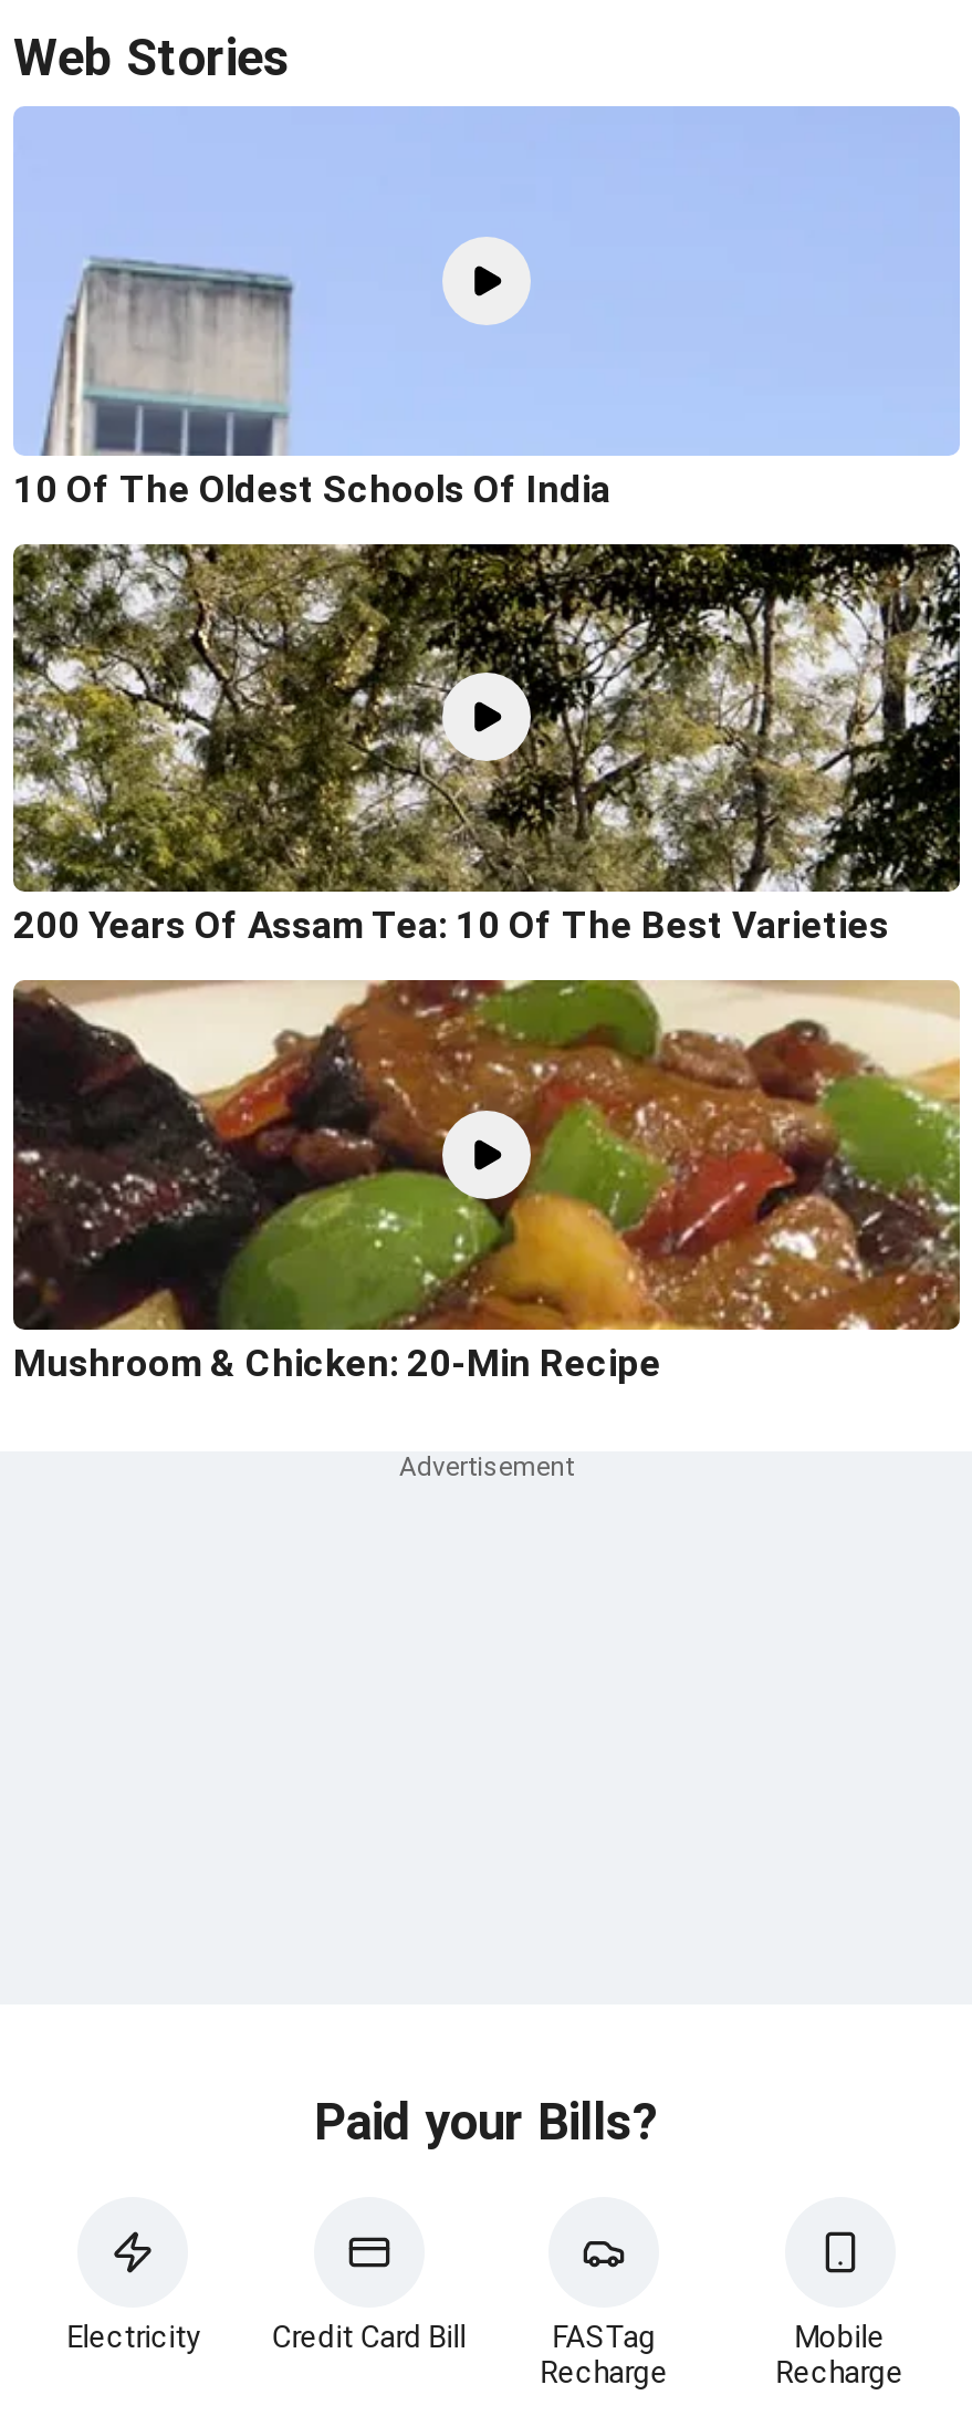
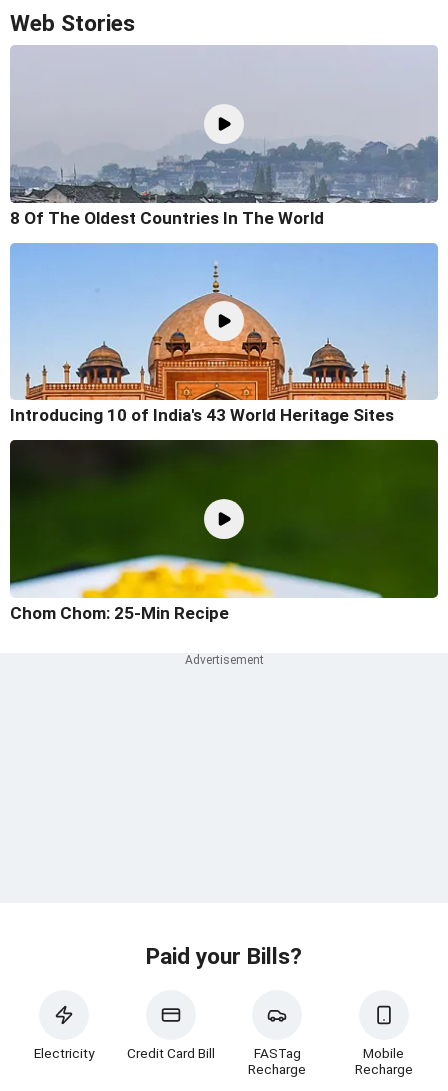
[13,108,958,511] [image] | 10 Of The Oldest Schools Of India -> [9,46,438,228] [image] | 8 Of The Oldest Countries In The World
[11,542,962,947] [image] | 200 Years Of Assam Tea: 10 Of The Best Varieties -> [10,242,438,425] [image] | Introducing 10 of India's 43 World Heritage Sites
[11,978,962,1384] [image] | Mushroom & Chicken: 20-Min Recipe -> [9,439,439,623] [image] | Chom Chom: 25-Min Recipe

